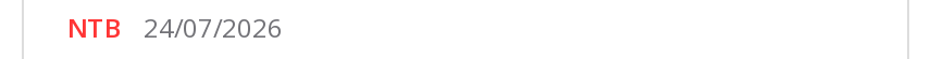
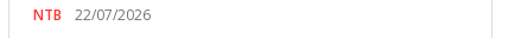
[67,9,283,46] NTB 24/07/2026 -> [33,5,151,25] NTB 22/07/2026

